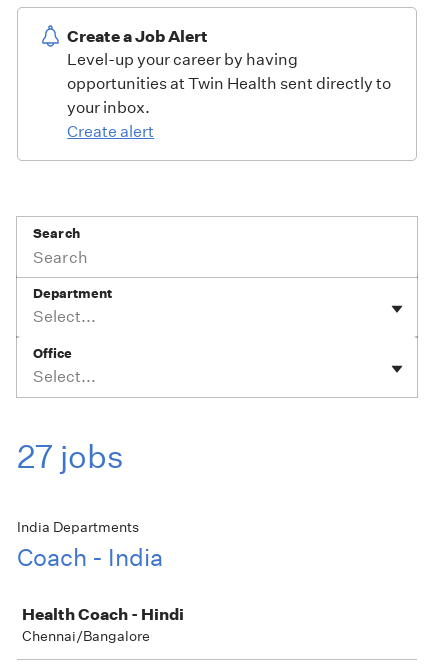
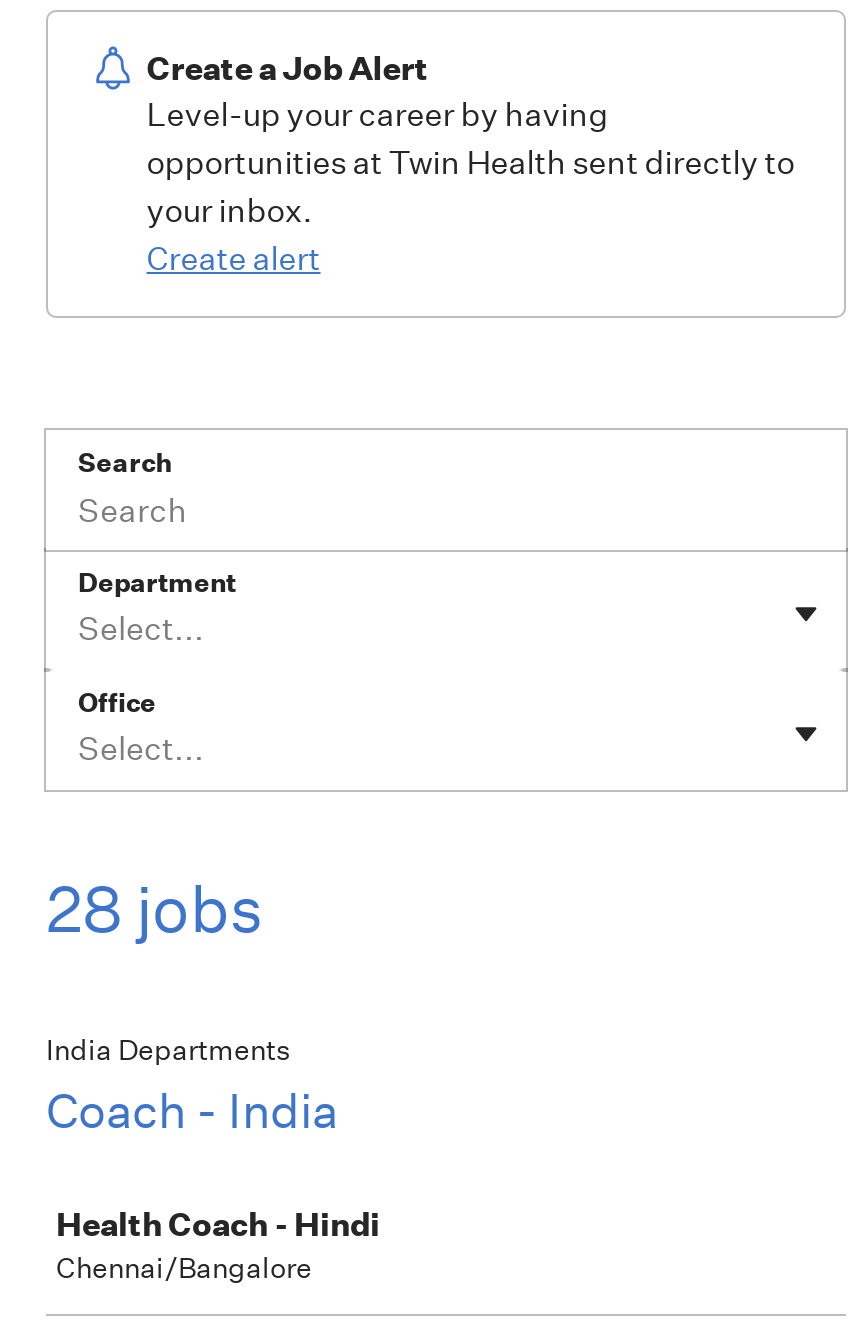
[17,437,124,476] 27 jobs -> [46,870,264,948] 28 jobs

